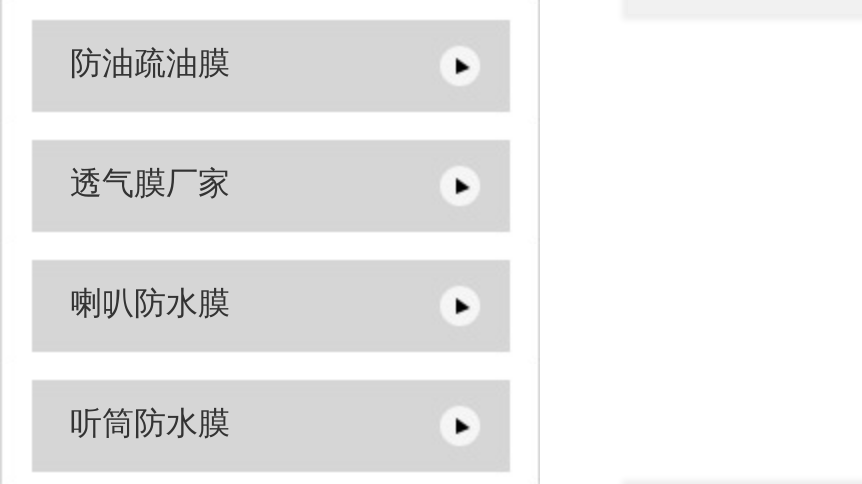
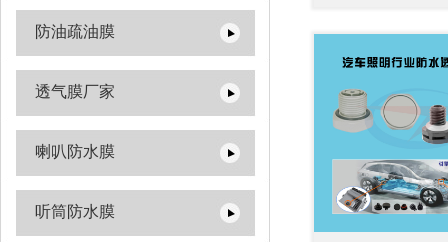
none -> [313,33,445,233] [image]

